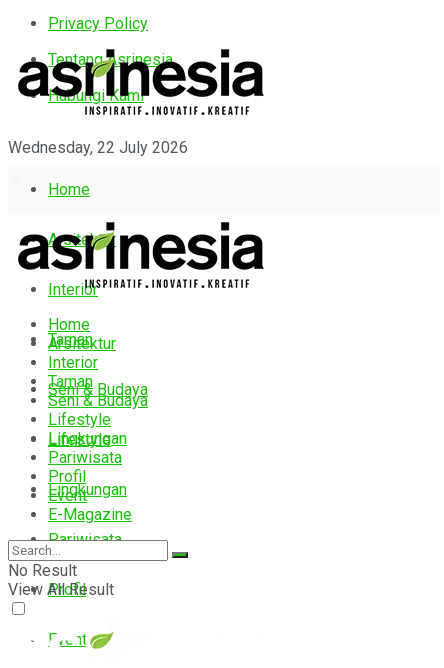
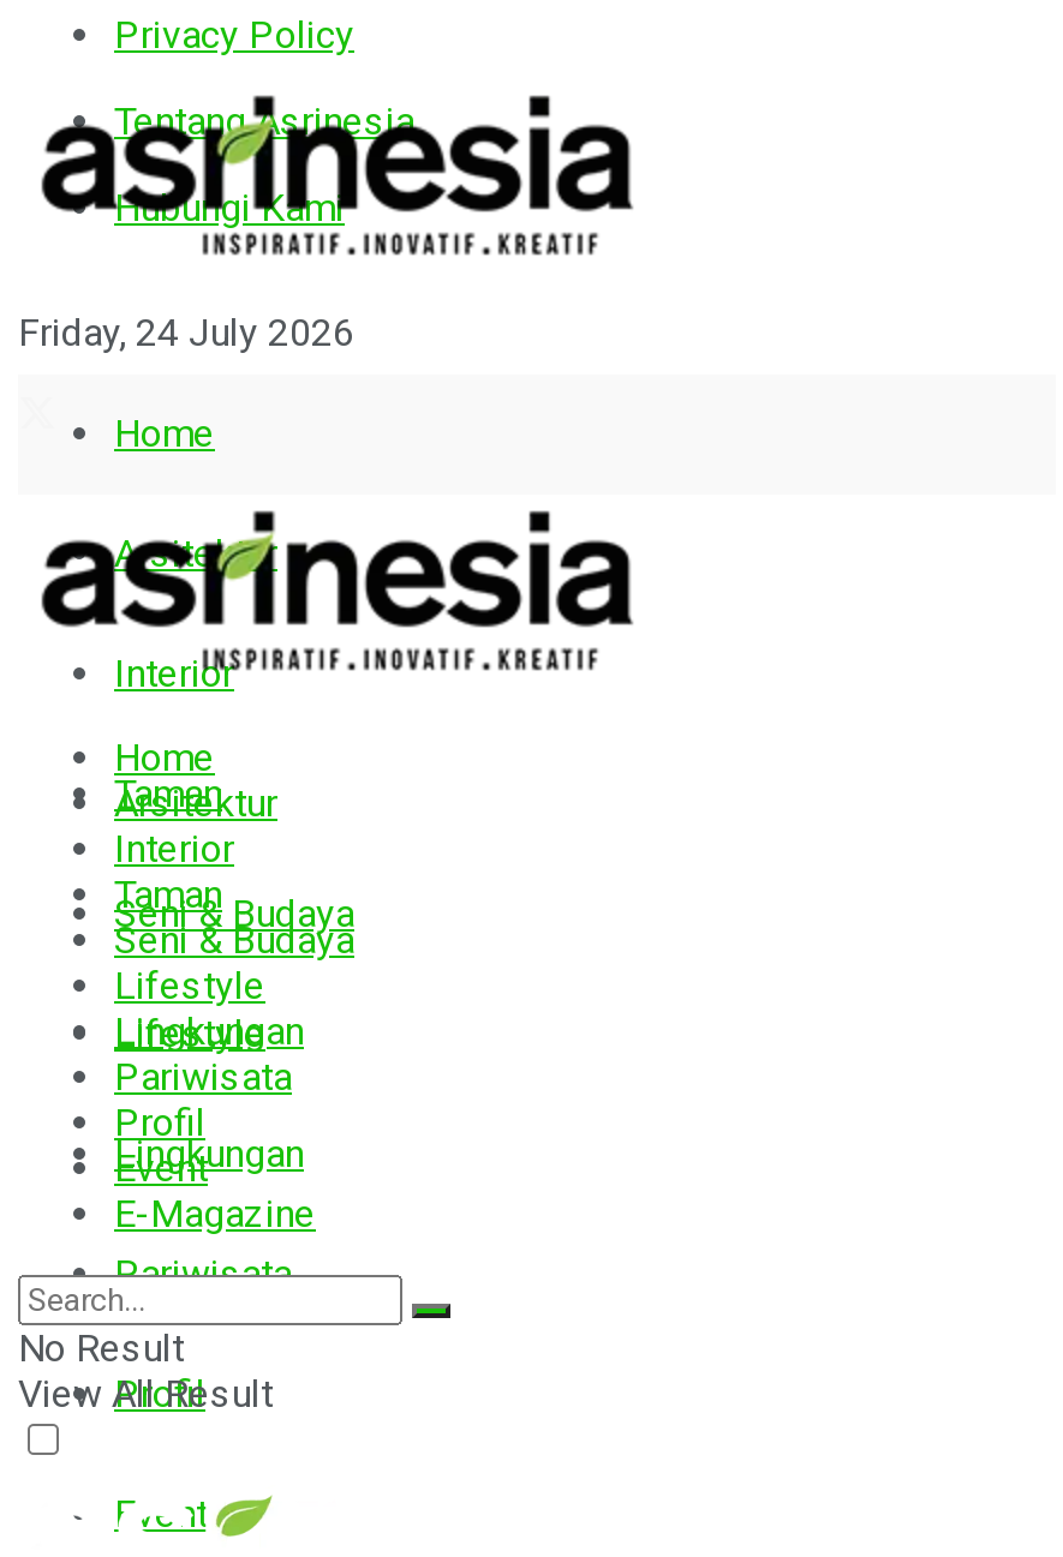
[8,138,188,157] Wednesday, 22 July 2026 -> [18,310,354,355] Friday, 24 July 2026

